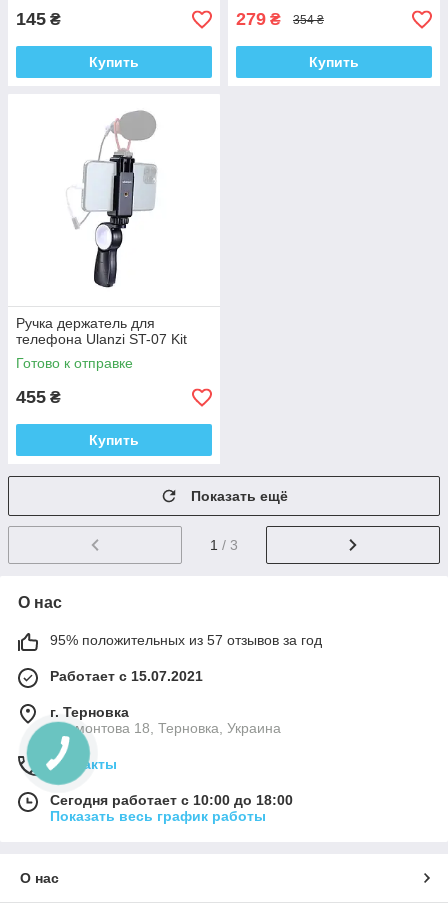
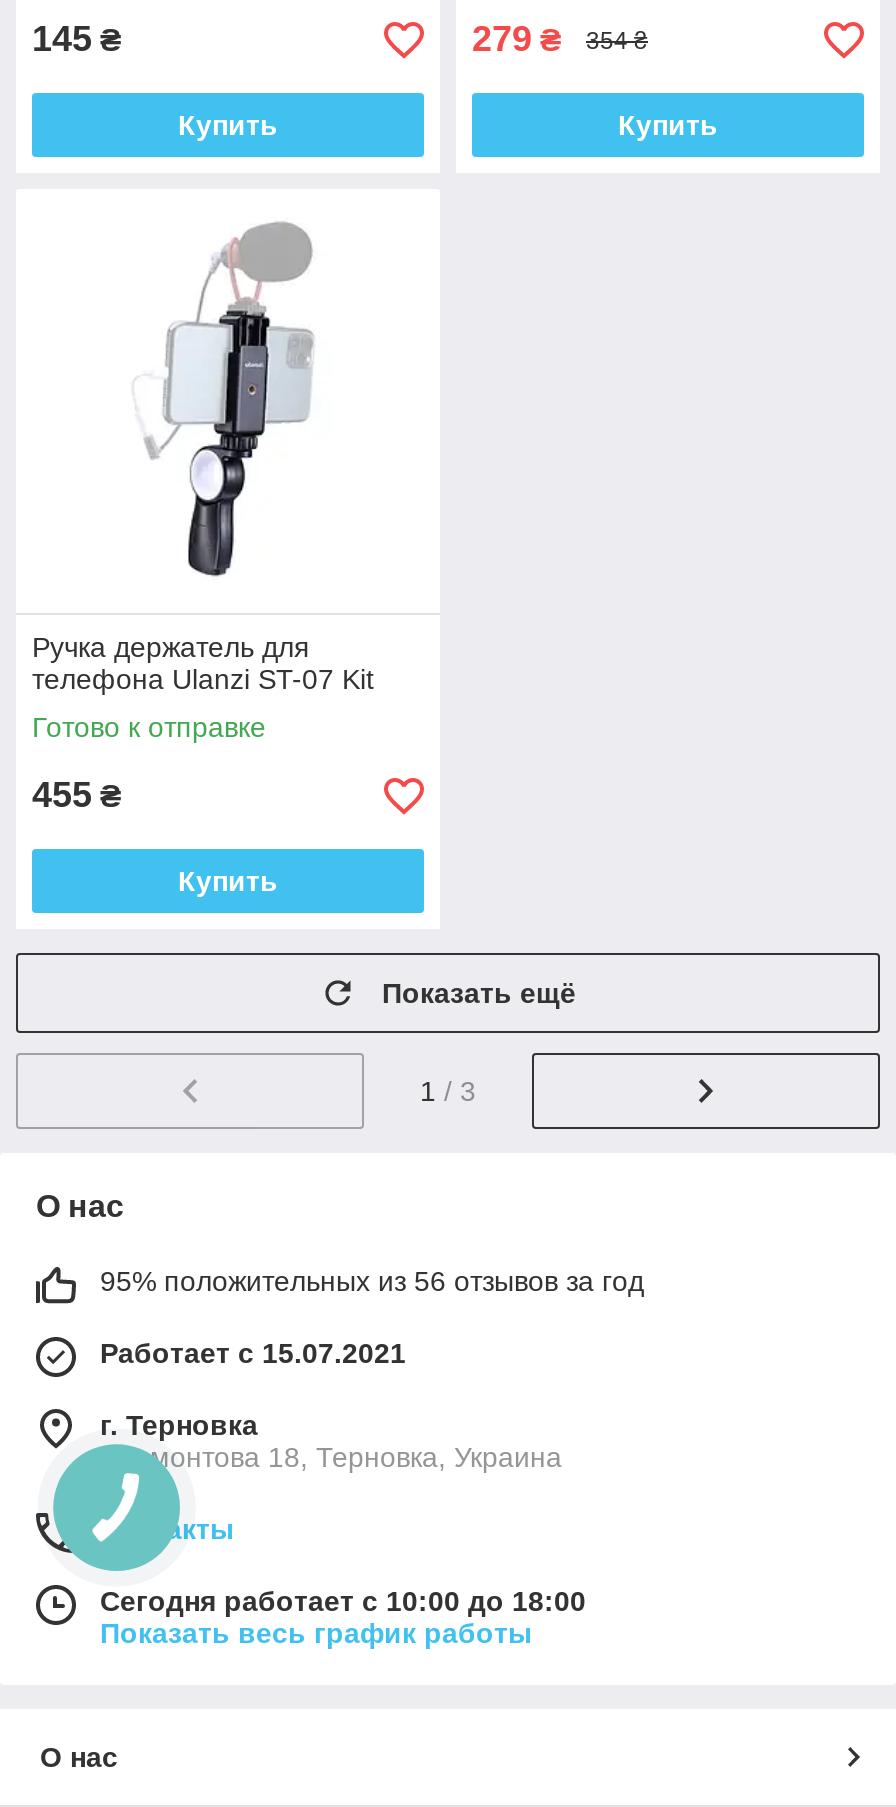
[50,632,322,648] 95% положительных из 57 отзывов за год -> [100,1265,644,1297] 95% положительных из 56 отзывов за год

